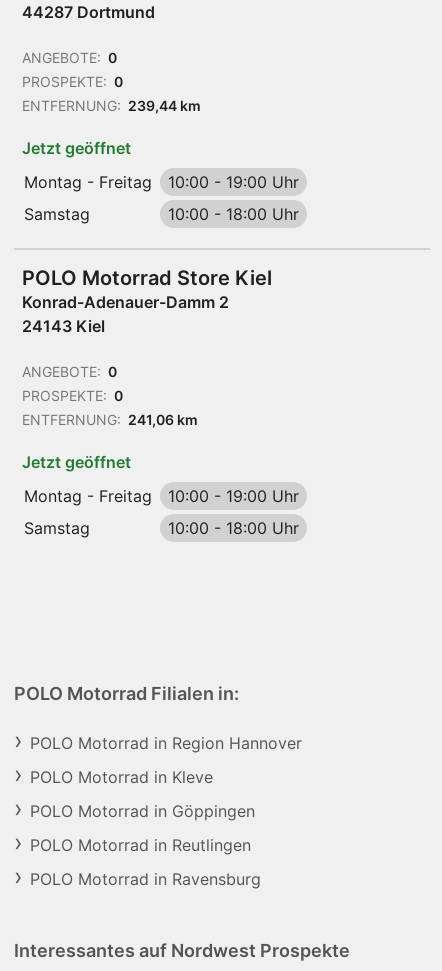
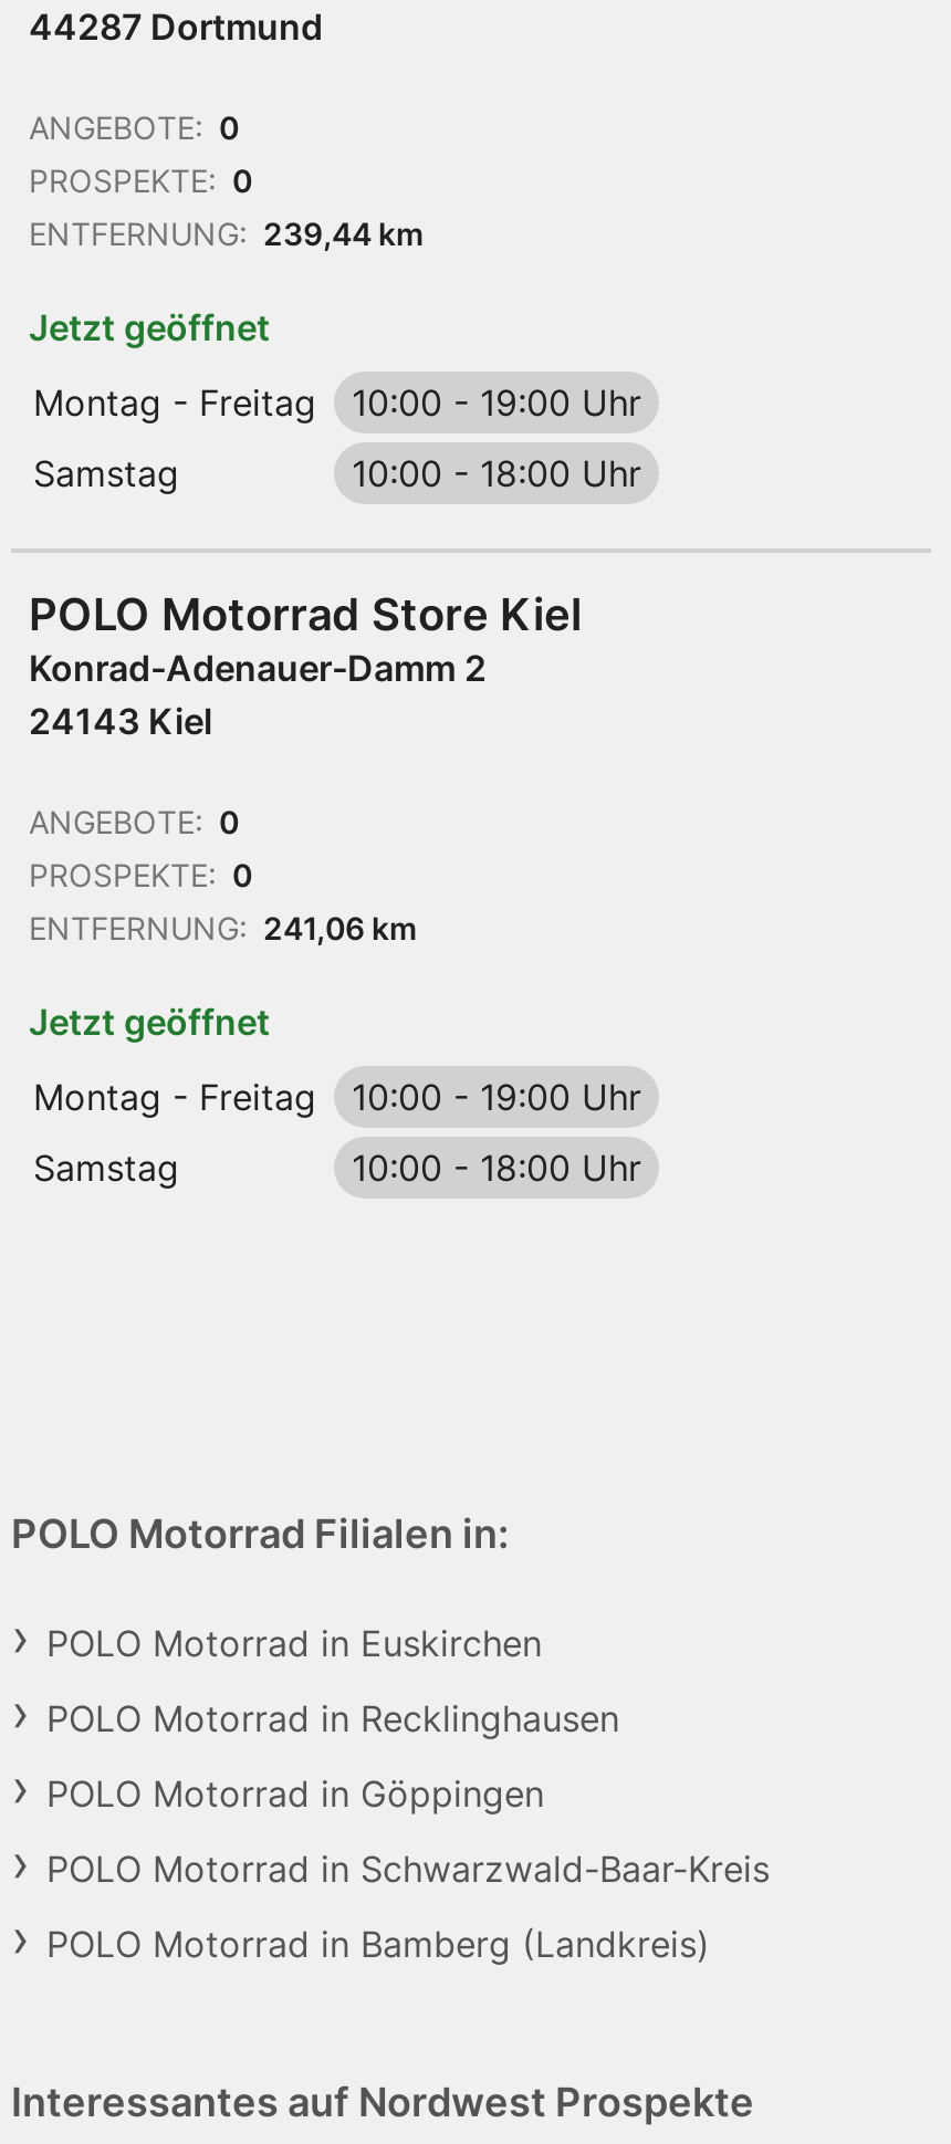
[30,733,302,753] POLO Motorrad in Region Hannover -> [46,1621,542,1665] POLO Motorrad in Euskirchen
[30,767,213,787] POLO Motorrad in Kleve -> [46,1696,619,1740] POLO Motorrad in Recklinghausen
[30,835,251,855] POLO Motorrad in Reutlingen -> [46,1847,770,1891] POLO Motorrad in Schwarzwald-Baar-Kreis
[30,869,261,889] POLO Motorrad in Ravensburg -> [46,1922,710,1966] POLO Motorrad in Bamberg (Landkreis)

